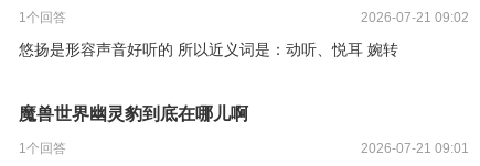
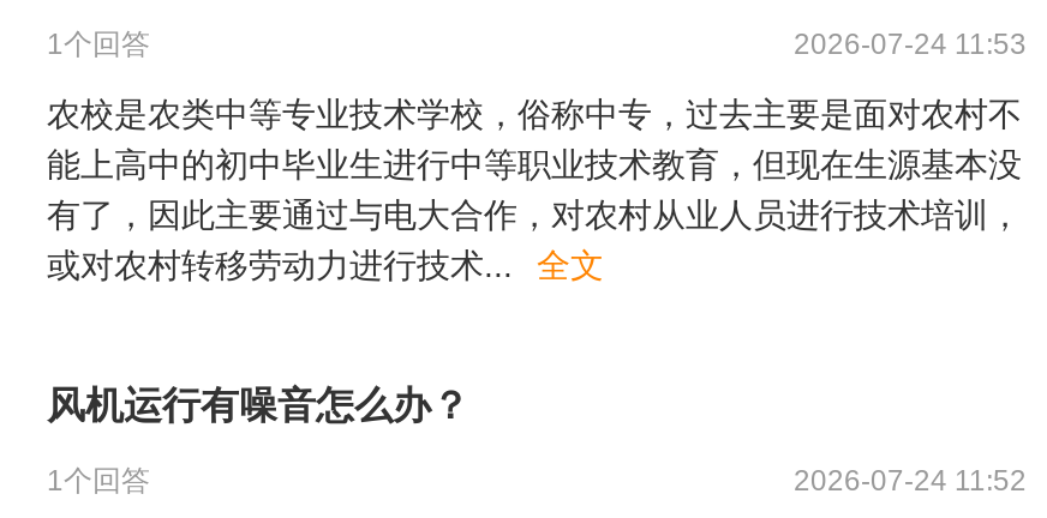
[361,10,469,25] 2026-07-21 09:02 -> [794,28,1027,61] 2026-07-24 11:53
[19,41,398,58] 悠扬是形容声音好听的 所以近义词是：动听、悦耳 婉转 -> [47,95,1022,284] 农校是农类中等专业技术学校，俗称中专，过去主要是面对农村不 | 能上高中的初中毕业生进行中等职业技术教育，但现在生源基本没 | 有了，因此主要通过与电大合作，对农村从业人员进行技术培训， | 或对农村转移劳动力进行技术... | 全文
[19,104,248,123] 魔兽世界幽灵豹到底在哪儿啊 -> [47,385,469,426] 风机运行有噪音怎么办？
[361,141,469,156] 2026-07-21 09:01 -> [794,464,1027,498] 2026-07-24 11:52

